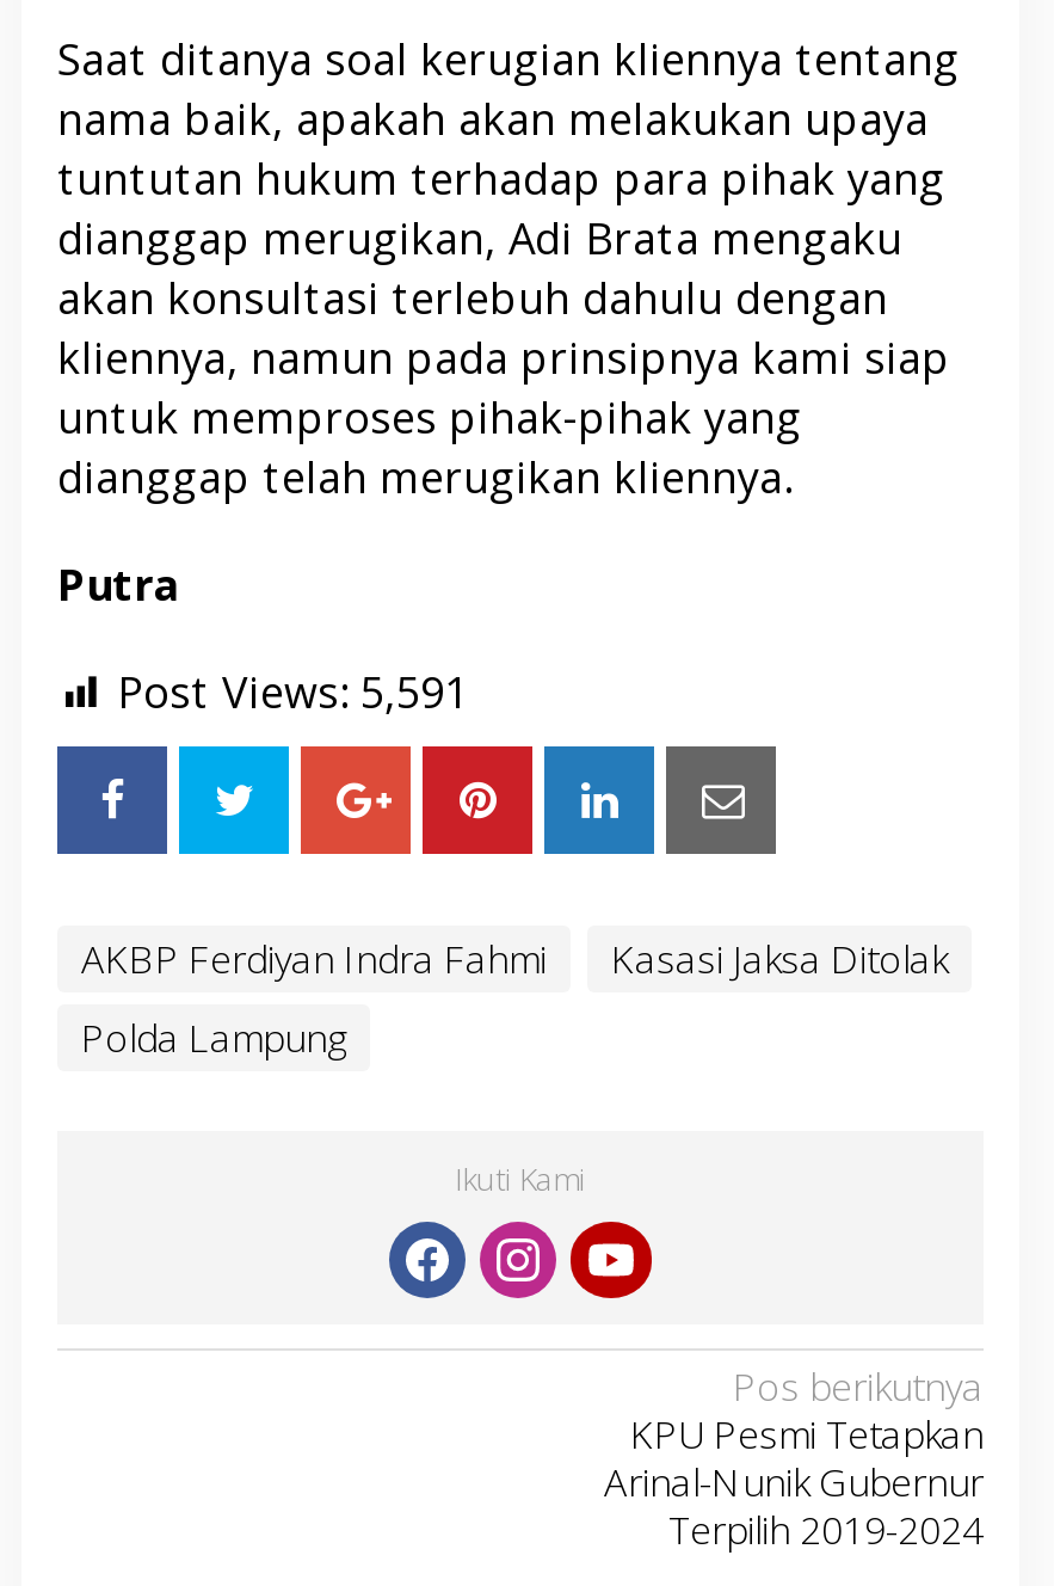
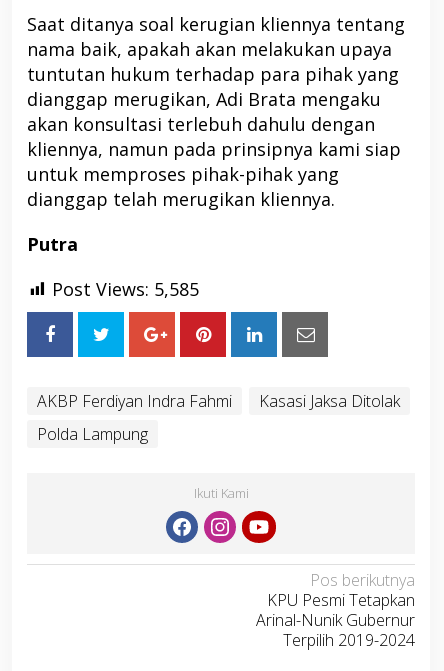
[117,662,468,719] Post Views: 5,591 -> [52,277,199,301] Post Views: 5,585

